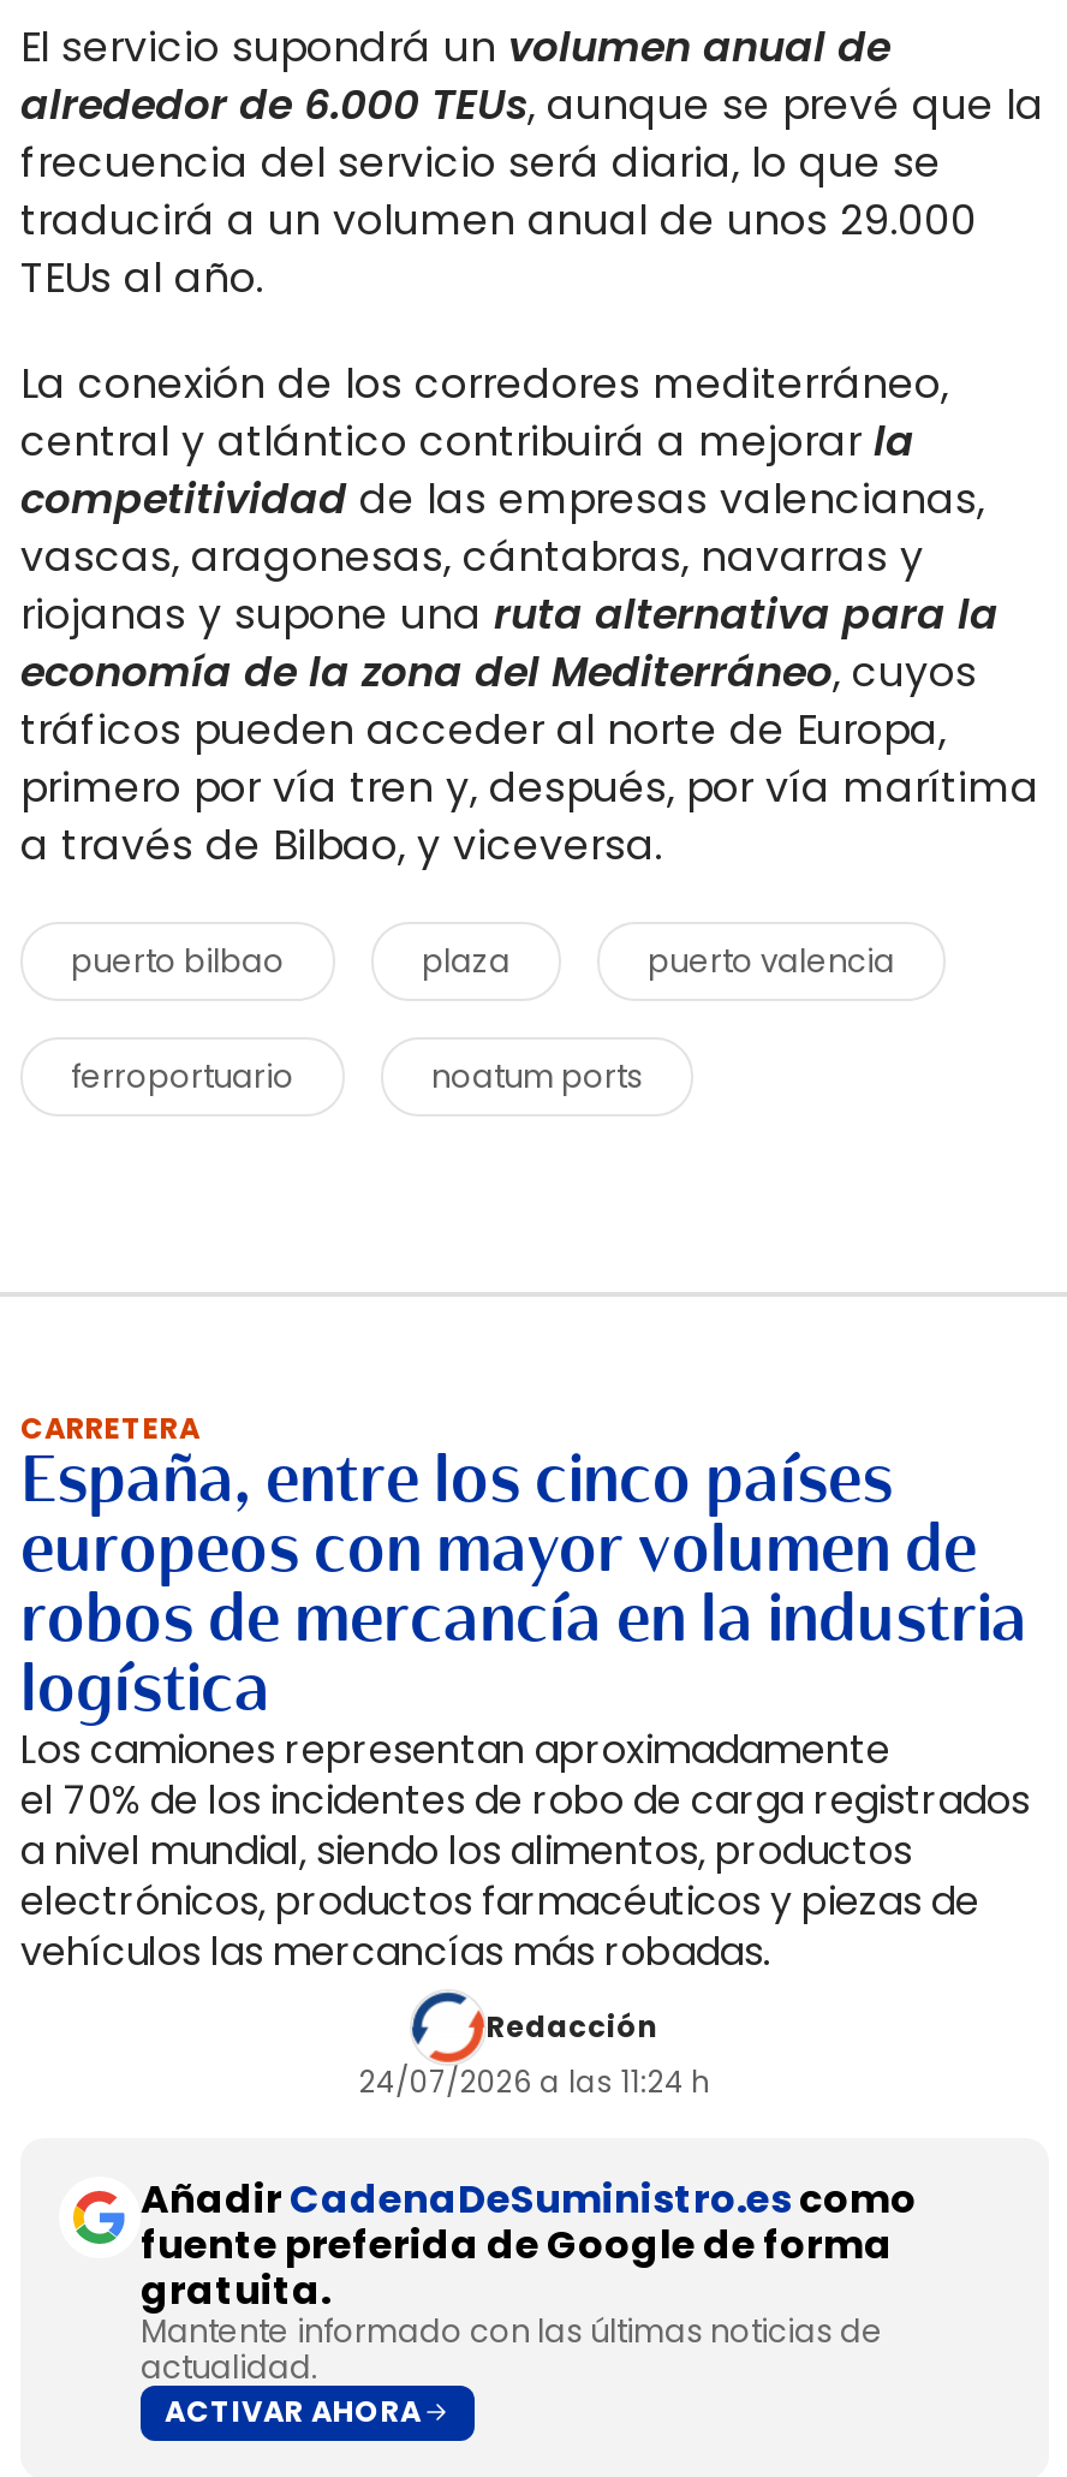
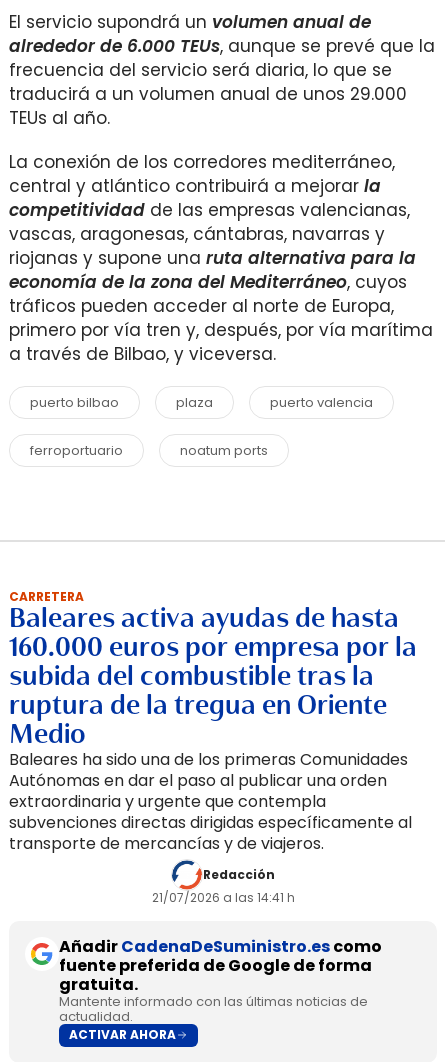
[20,1438,1030,1979] España, entre los cinco países | europeos con mayor volumen de | robos de mercancía en la industria | logística | Los camiones representan aproximadamente | el 70% de los incidentes de robo de carga registrados | a nivel mundial, siendo los alimentos, productos | electrónicos, productos farmacéuticos y piezas de | vehículos las mercancías más robadas. -> [9,601,417,855] Baleares activa ayudas de hasta | 160.000 euros por empresa por la | subida del combustible tras la | ruptura de la tregua en Oriente | Medio | Baleares ha sido una de los primeras Comunidades | Autónomas en dar el paso al publicar una orden | extraordinaria y urgente que contempla | subvenciones directas dirigidas específicamente al | transporte de mercancías y de viajeros.
[359,2060,710,2101] 24/07/2026 a las 11:24 h -> [151,889,294,906] 21/07/2026 a las 14:41 h

